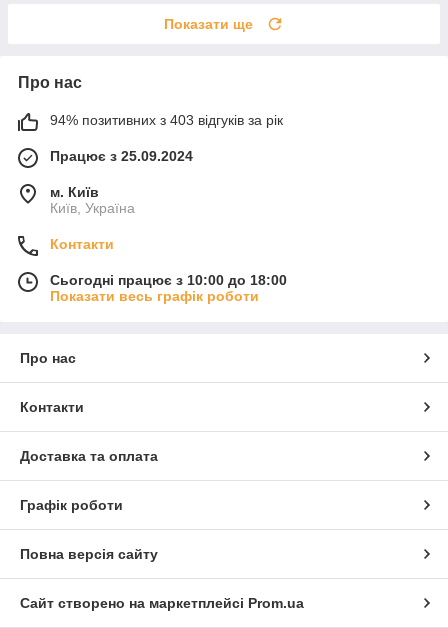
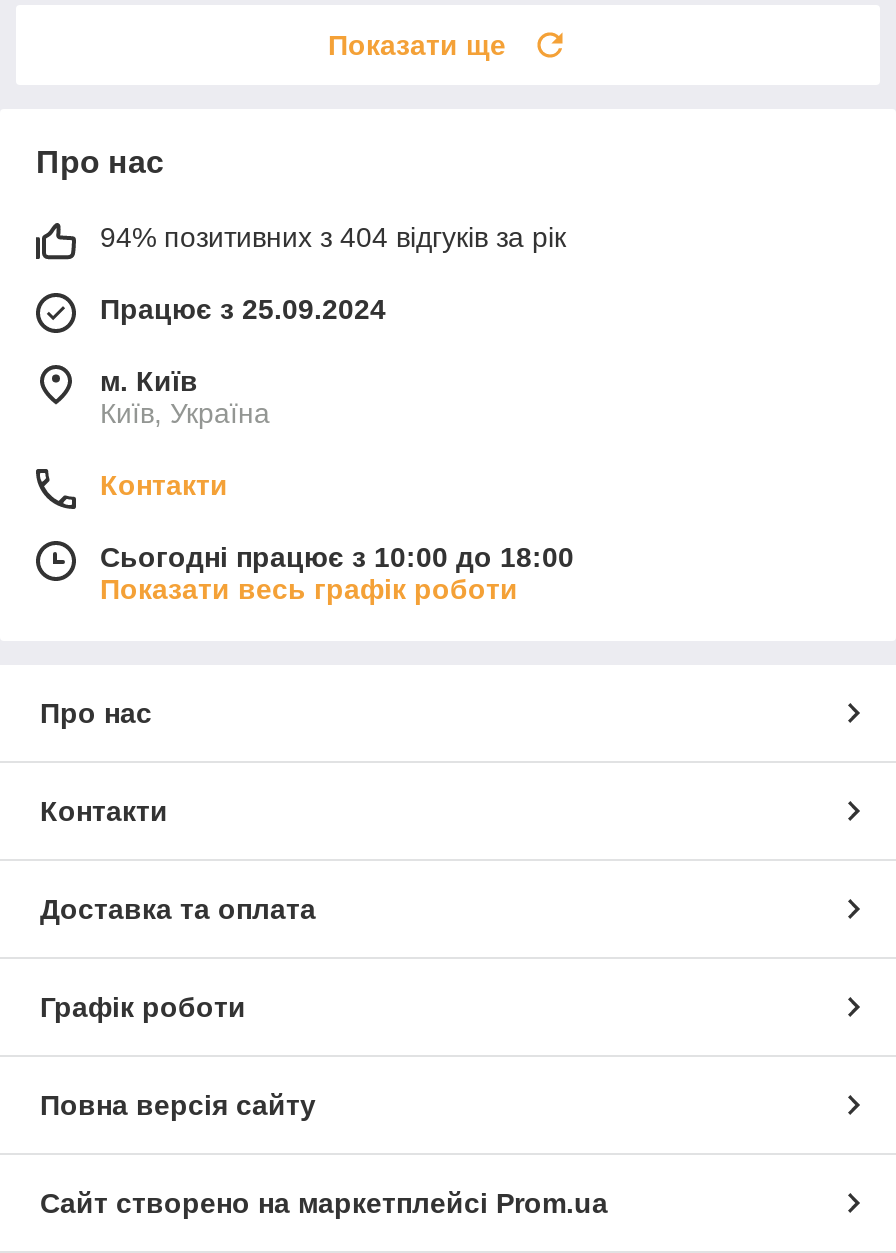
[50,112,283,128] 94% позитивних з 403 відгуків за рік -> [100,221,566,253] 94% позитивних з 404 відгуків за рік

